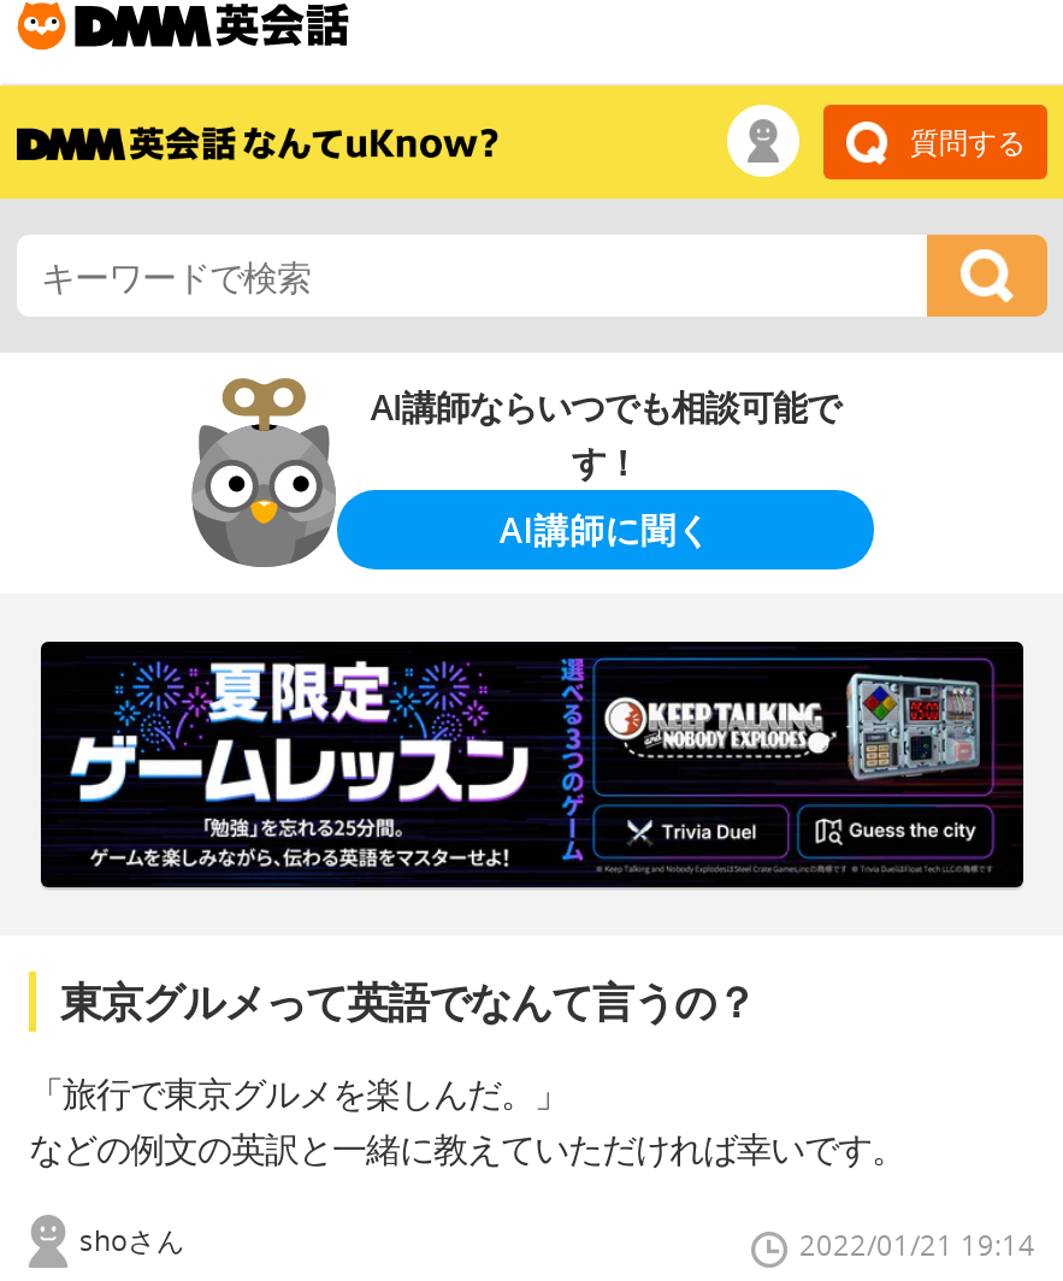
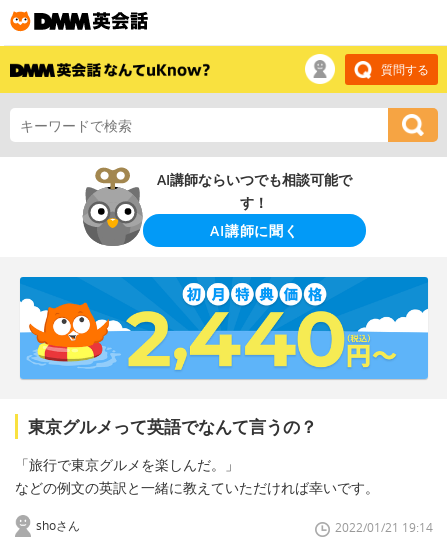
[39,639,1026,890] [image] -> [19,276,429,380] [image]

